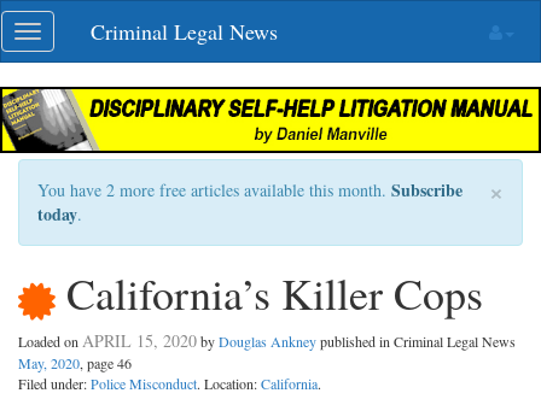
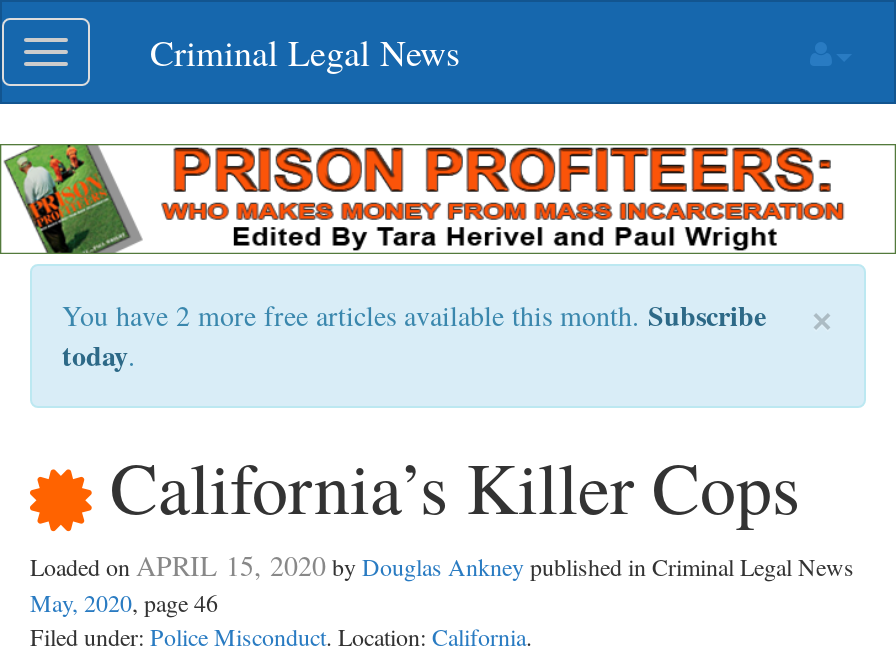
[4,86,537,154] [image] -> [6,142,890,256] [image]

